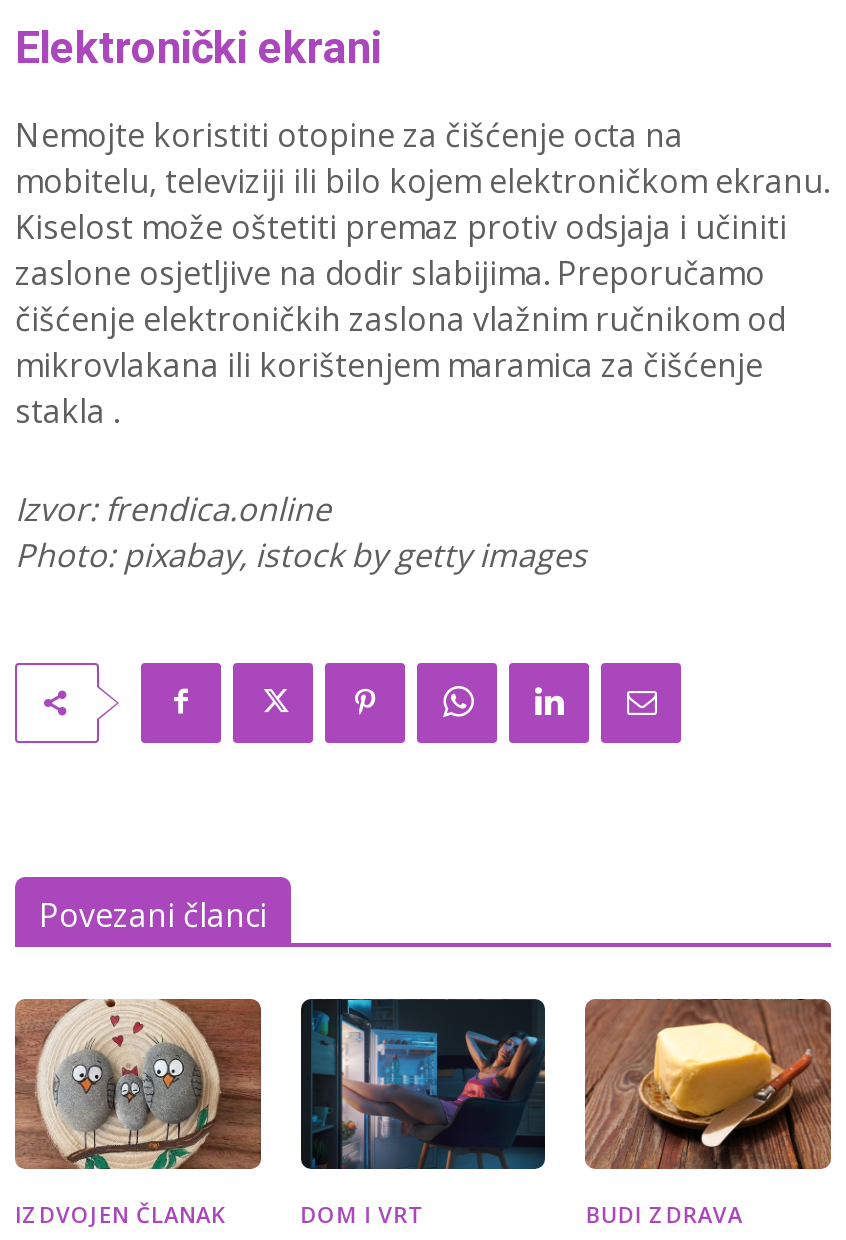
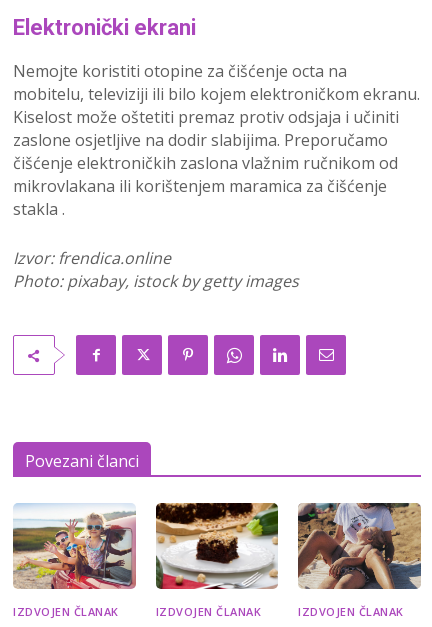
[13,996,425,1230] [image] | DOM I VRT -> [13,503,261,619] [image] | IZDVOJEN ČLANAK
[299,996,743,1230] [image] | BUDI ZDRAVA -> [155,502,404,619] [image] | IZDVOJEN ČLANAK
[583,996,833,1172] [image] -> [297,502,422,590] [image]

